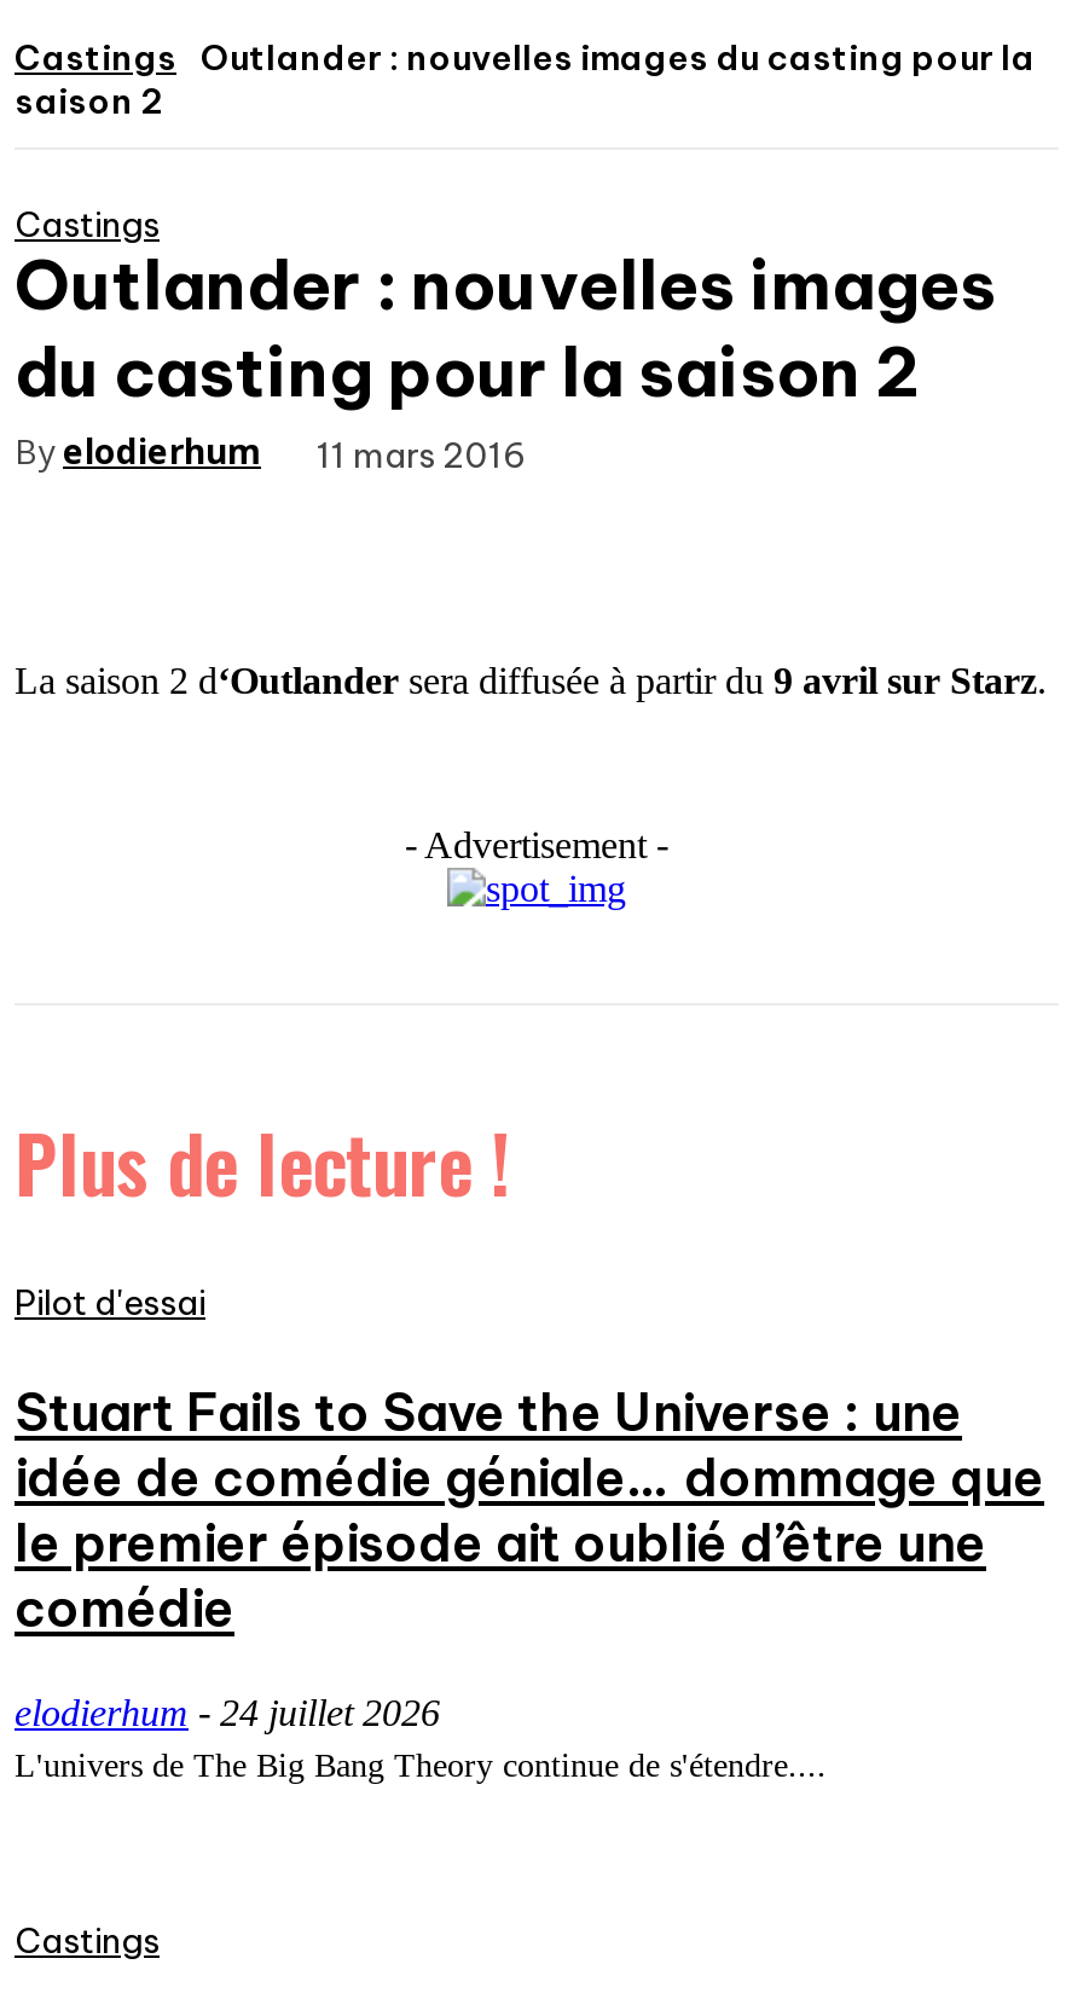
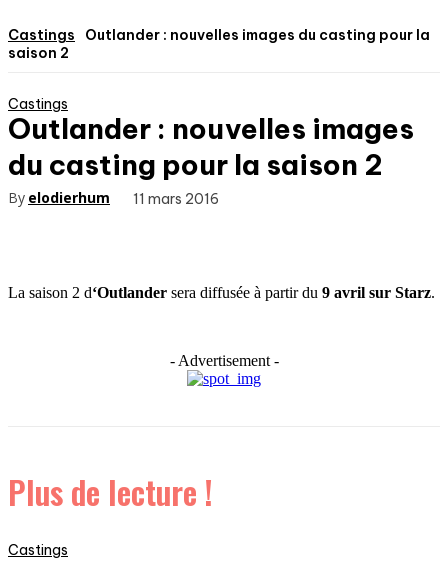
[15,1281,1044,1784] Pilot d'essai | Stuart Fails to Save the Universe : une | idée de comédie géniale… dommage que | le premier épisode ait oublié d’être une | comédie | elodierhum - 24 juillet 2026 | L'univers de The Big Bang Theory continue de s'étendre.... -> none

